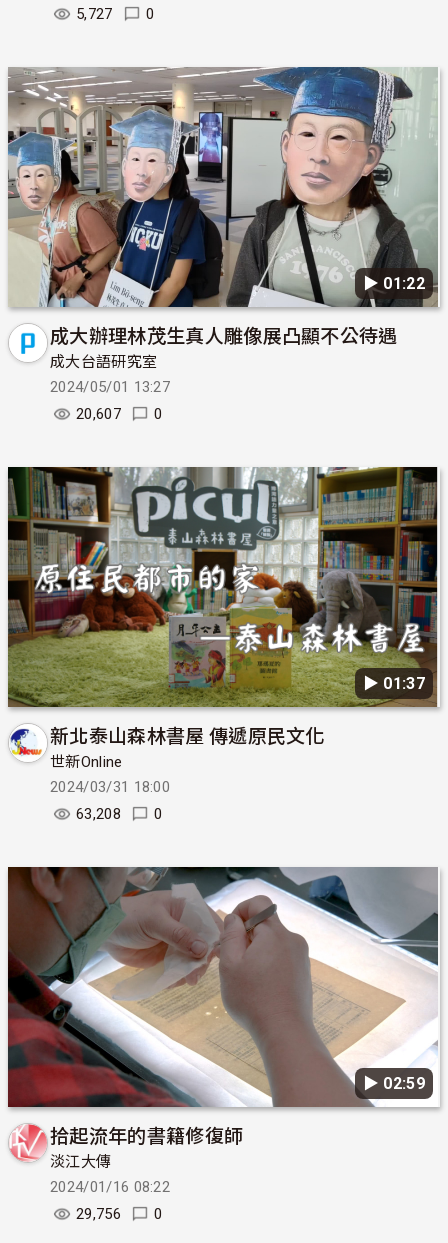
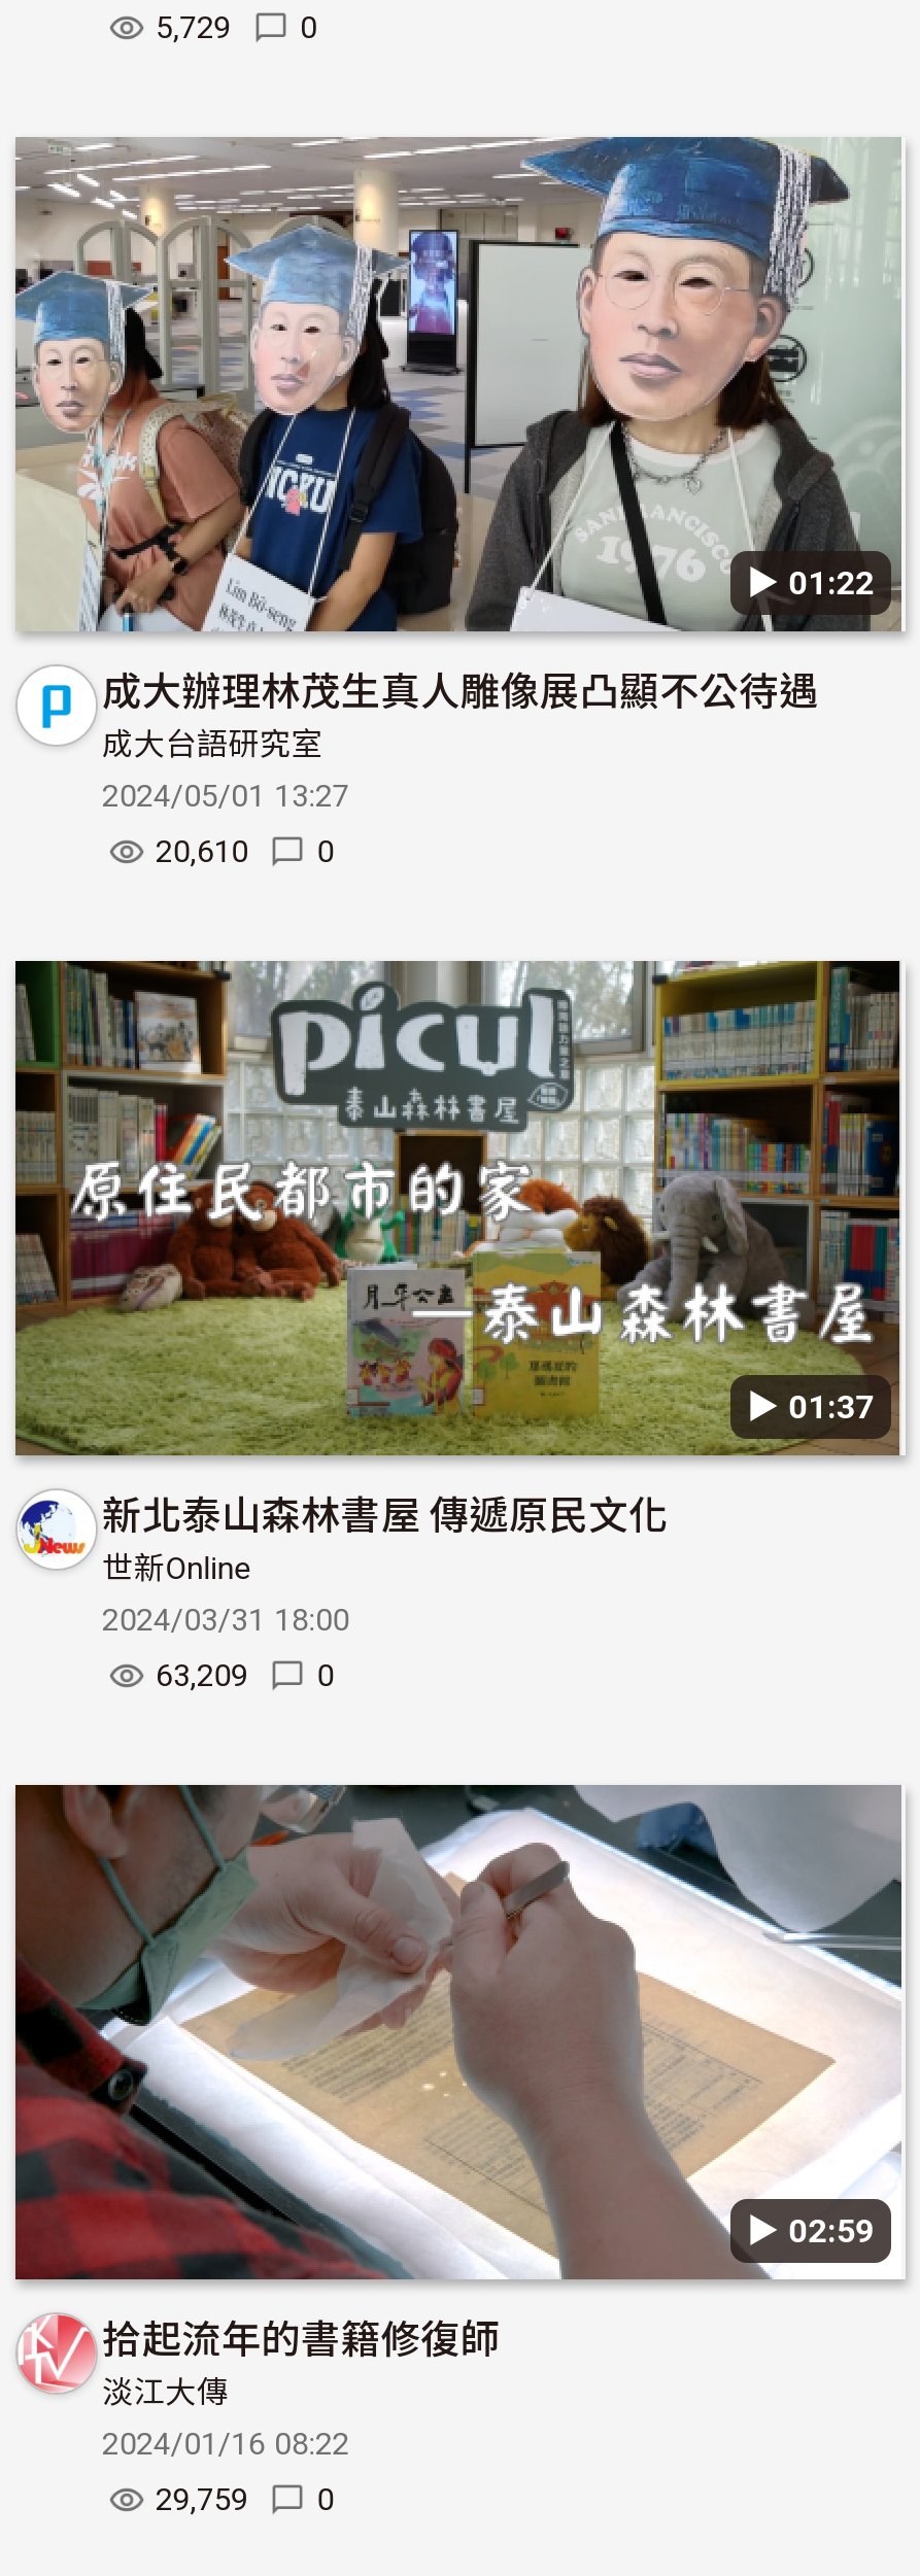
[76,5,154,23] 5,727 0 -> [156,9,317,46] 5,729 0
[76,405,163,423] 20,607 0 -> [156,833,334,870] 20,610 0
[76,805,163,823] 63,208 0 -> [156,1657,334,1694] 63,209 0
[76,1205,163,1223] 29,756 0 -> [156,2481,334,2518] 29,759 0

